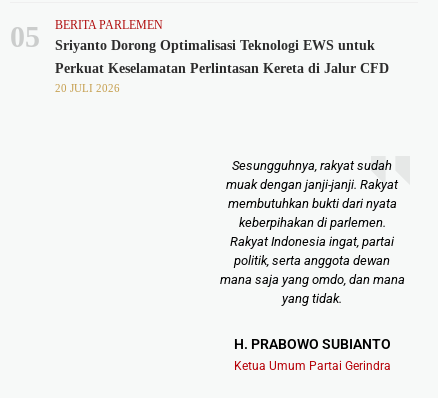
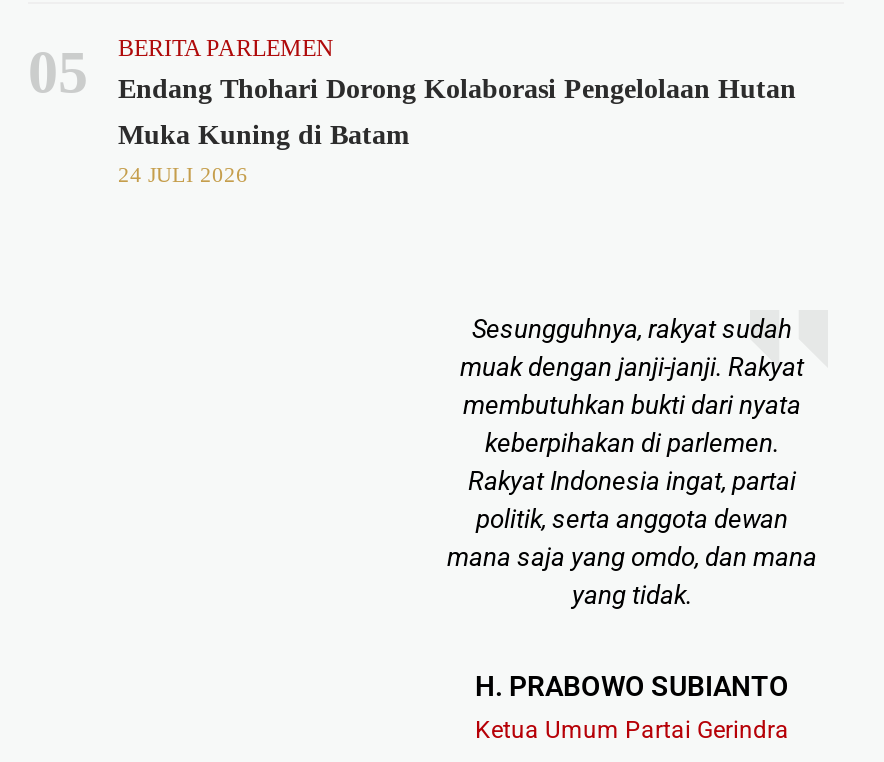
[55,38,375,53] Sriyanto Dorong Optimalisasi Teknologi EWS untuk -> [118,73,796,103] Endang Thohari Dorong Kolaborasi Pengelolaan Hutan
[55,61,389,94] Perkuat Keselamatan Perlintasan Kereta di Jalur CFD | 20 JULI 2026 -> [118,119,410,185] Muka Kuning di Batam | 24 JULI 2026

